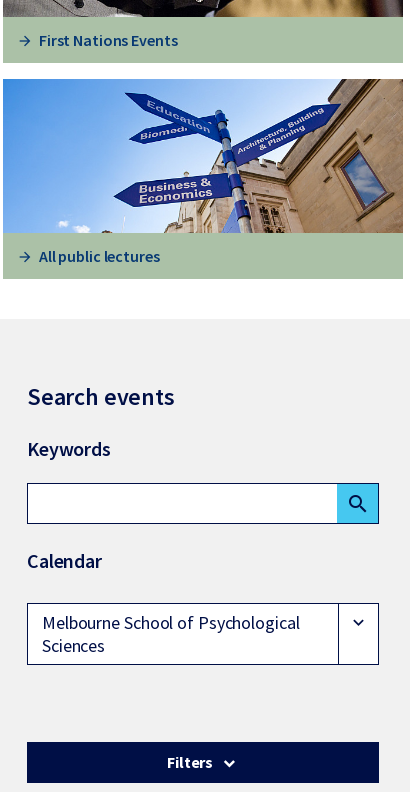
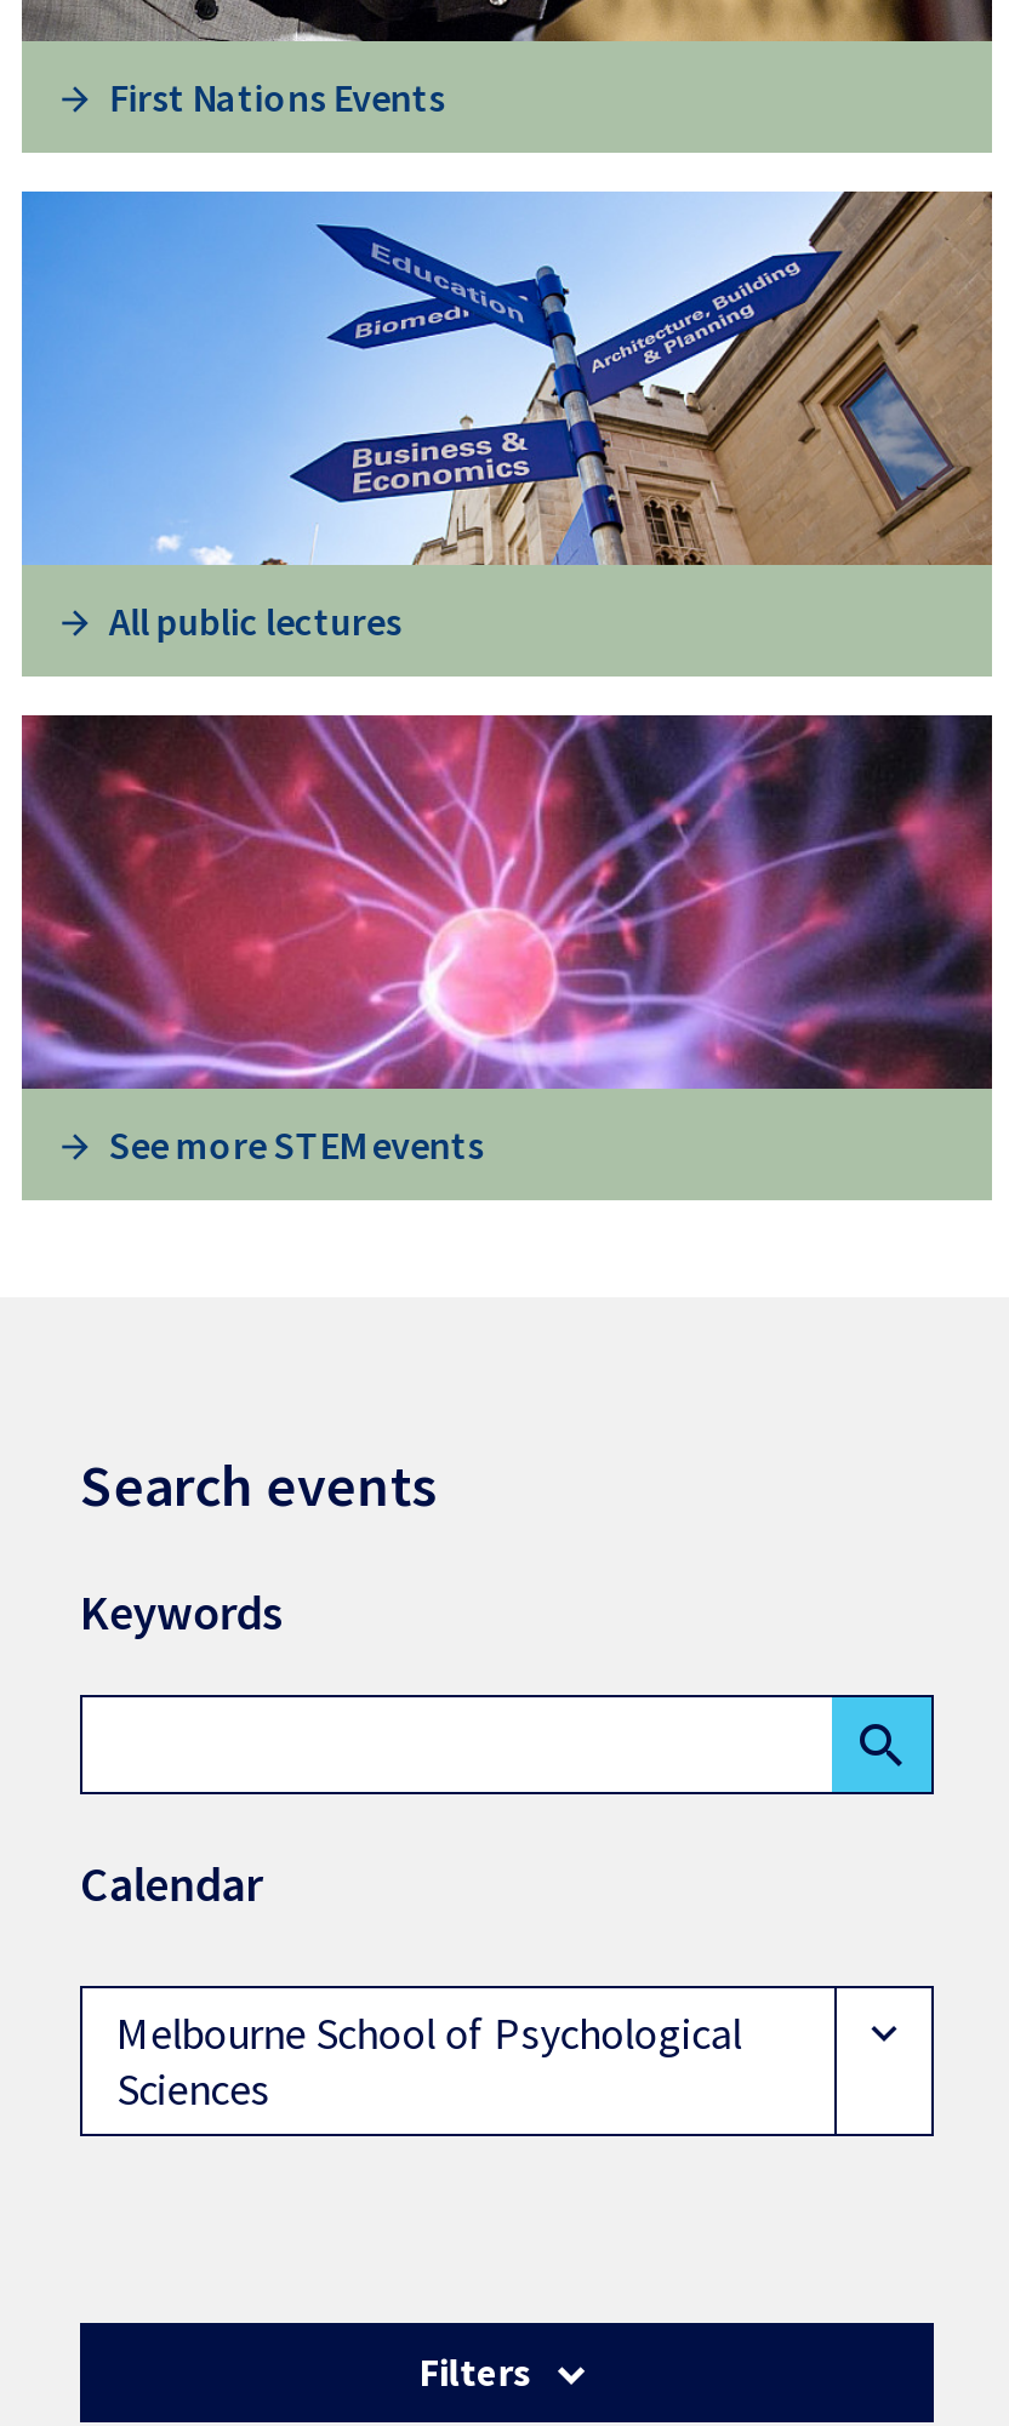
none -> [19,713,994,1169] [image] | See more STEM events

